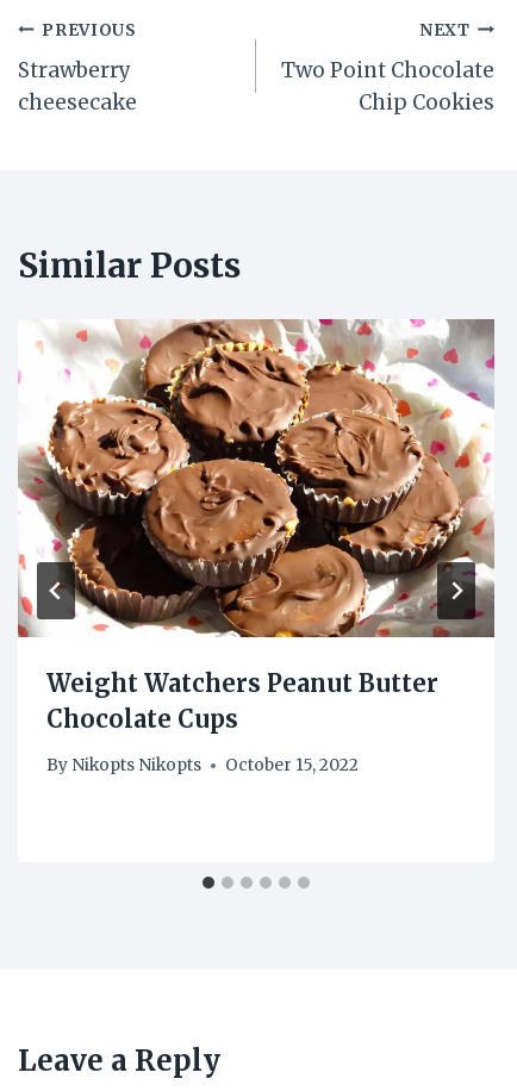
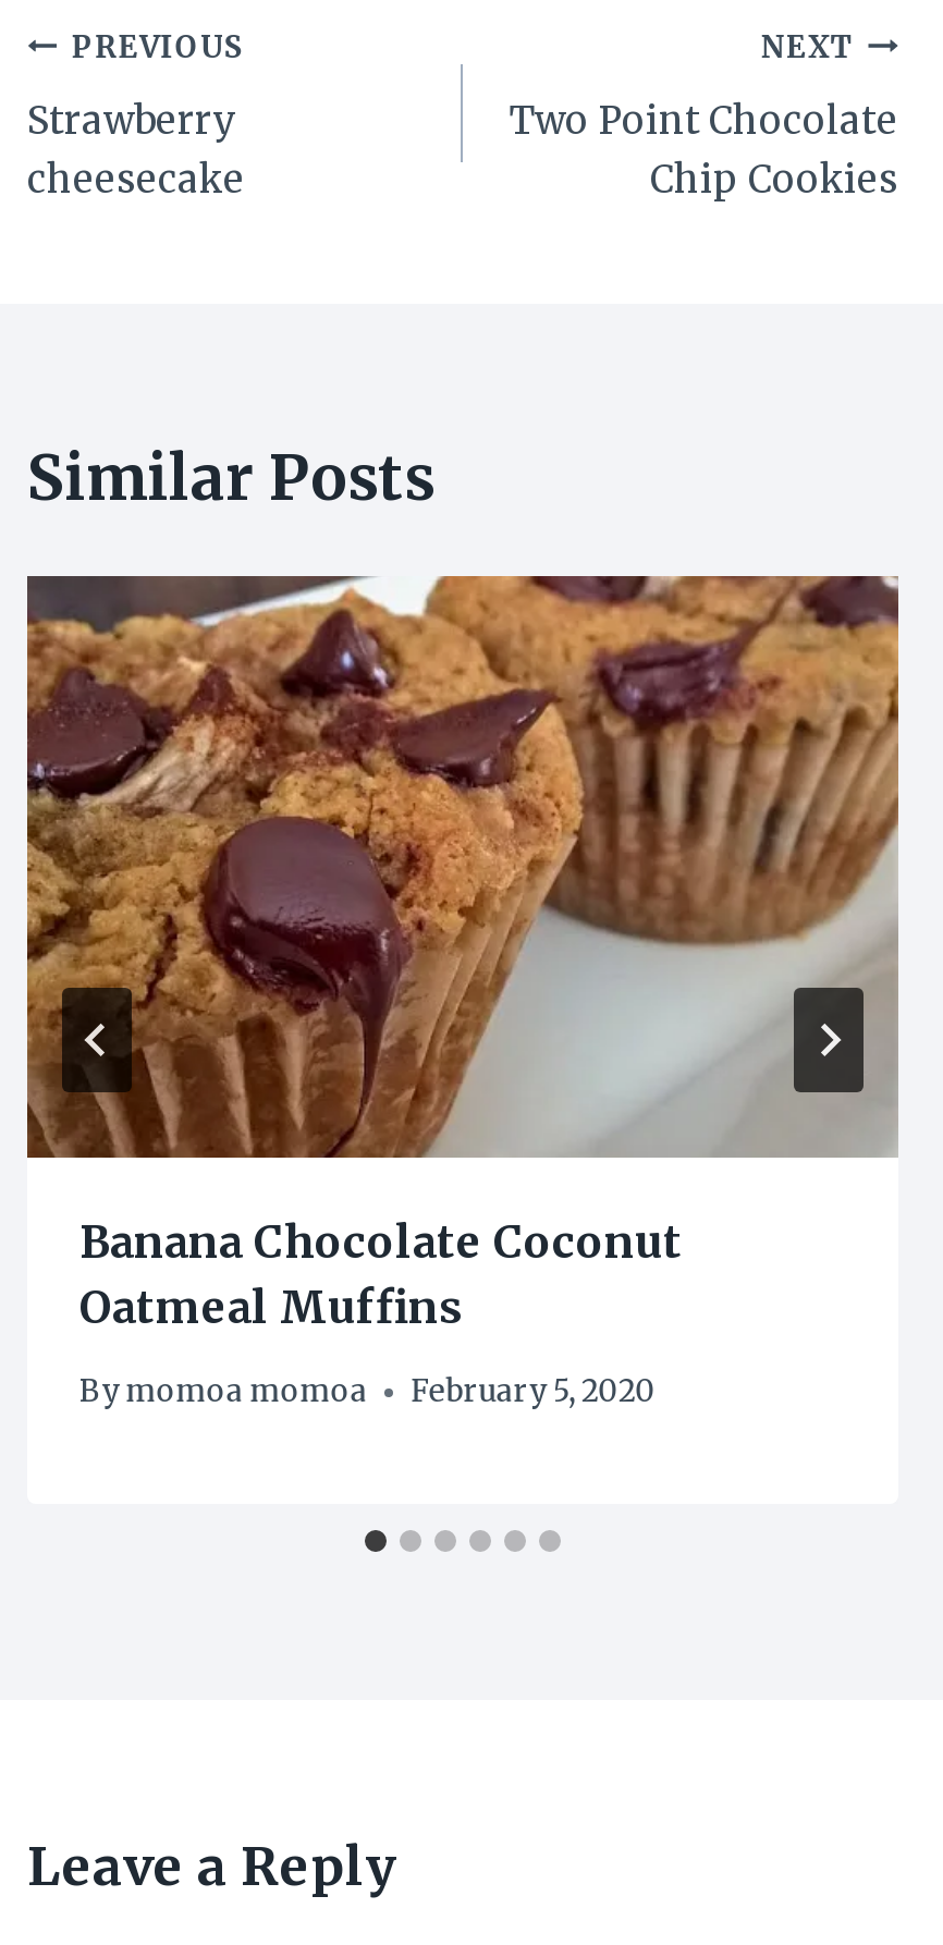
[18,319,494,733] [image] | Weight Watchers Peanut Butter | Chocolate Cups -> [25,574,901,1334] [image] | Banana Chocolate Coconut | Oatmeal Muffins
[46,756,359,776] By Nikopts Nikopts | October 15, 2022 -> [79,1374,655,1411] By momoa momoa | February 5, 2020

